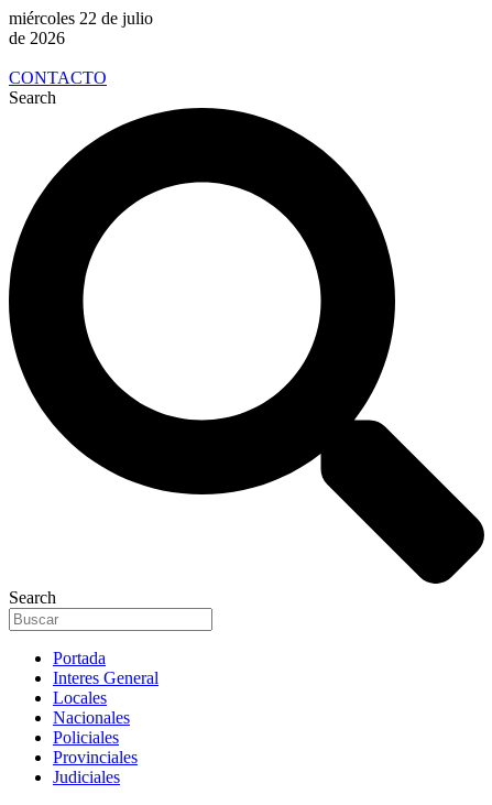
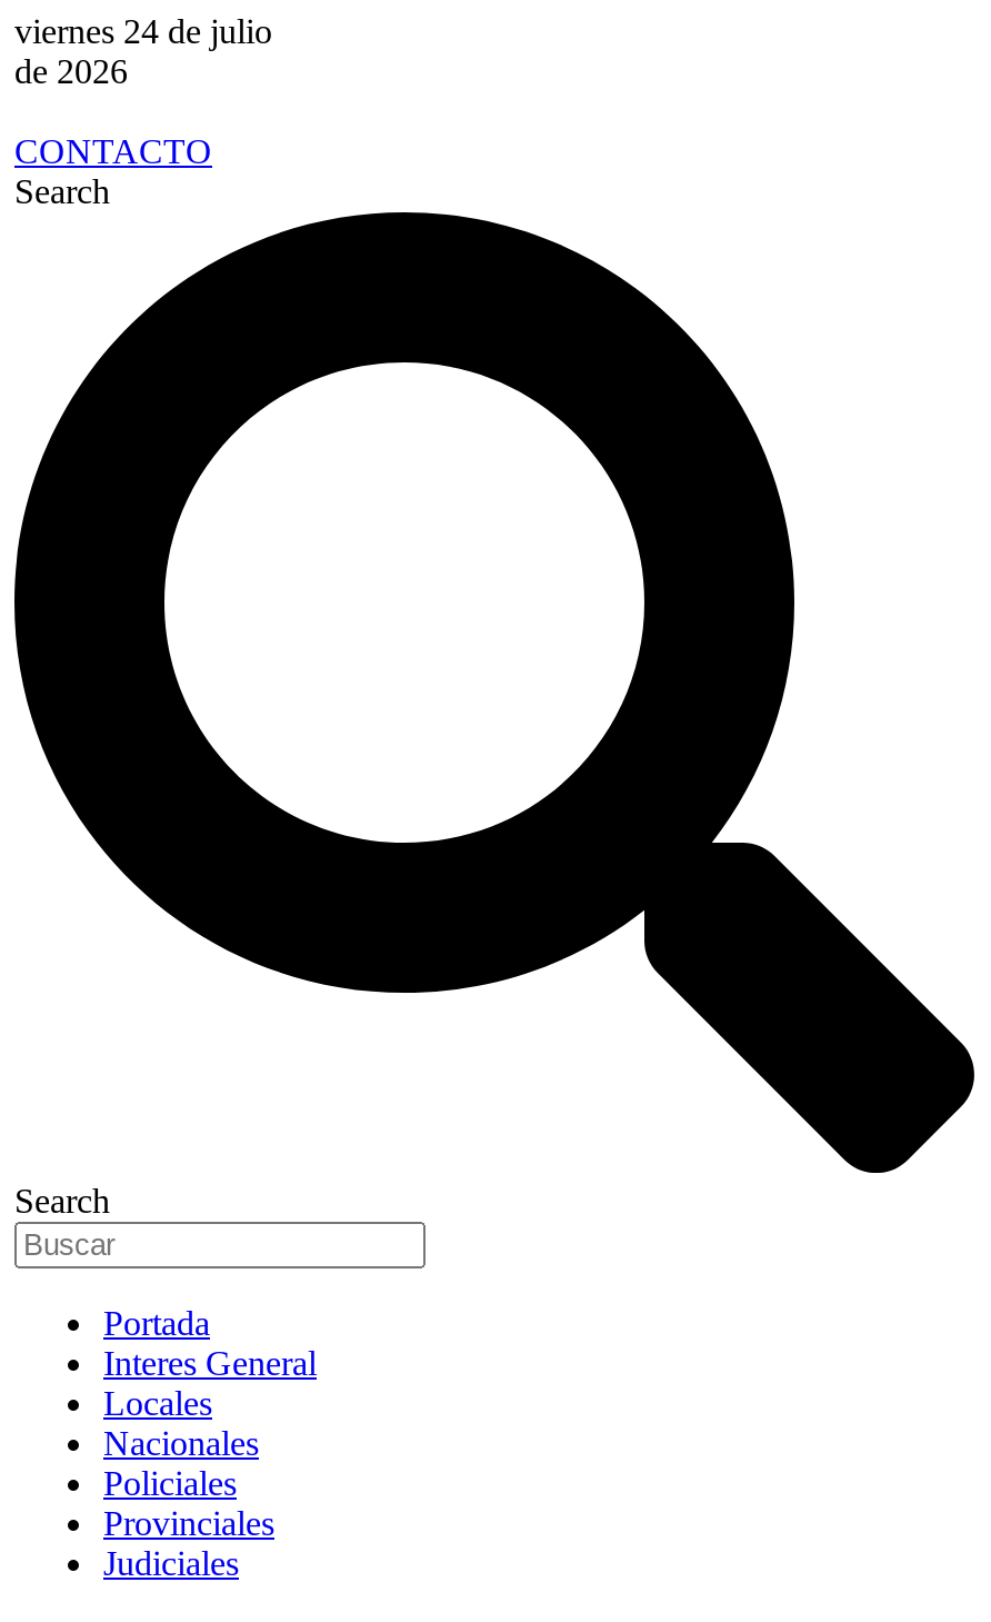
[9,9,153,28] miércoles 22 de julio -> [14,12,272,50] viernes 24 de julio

